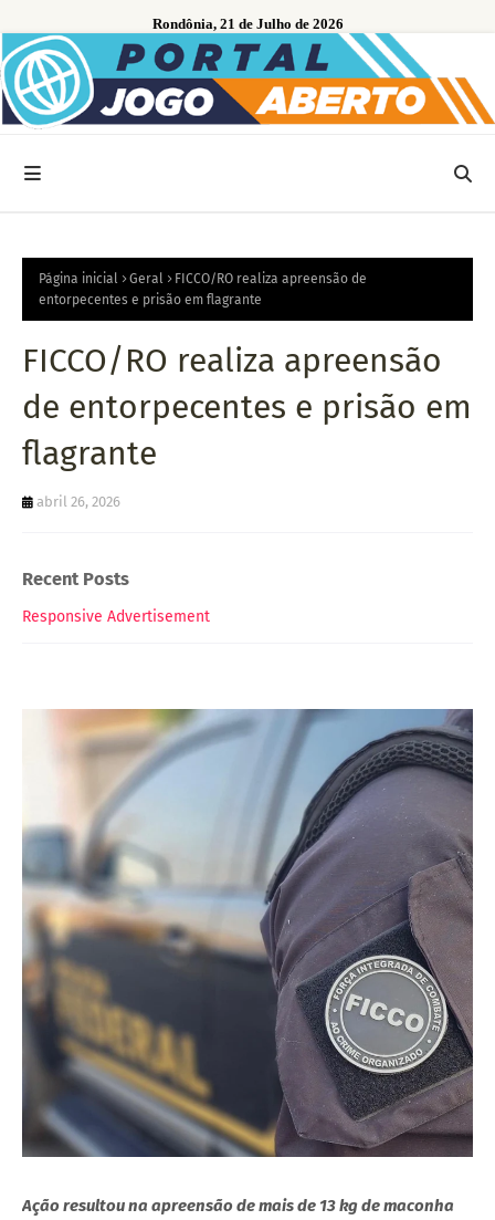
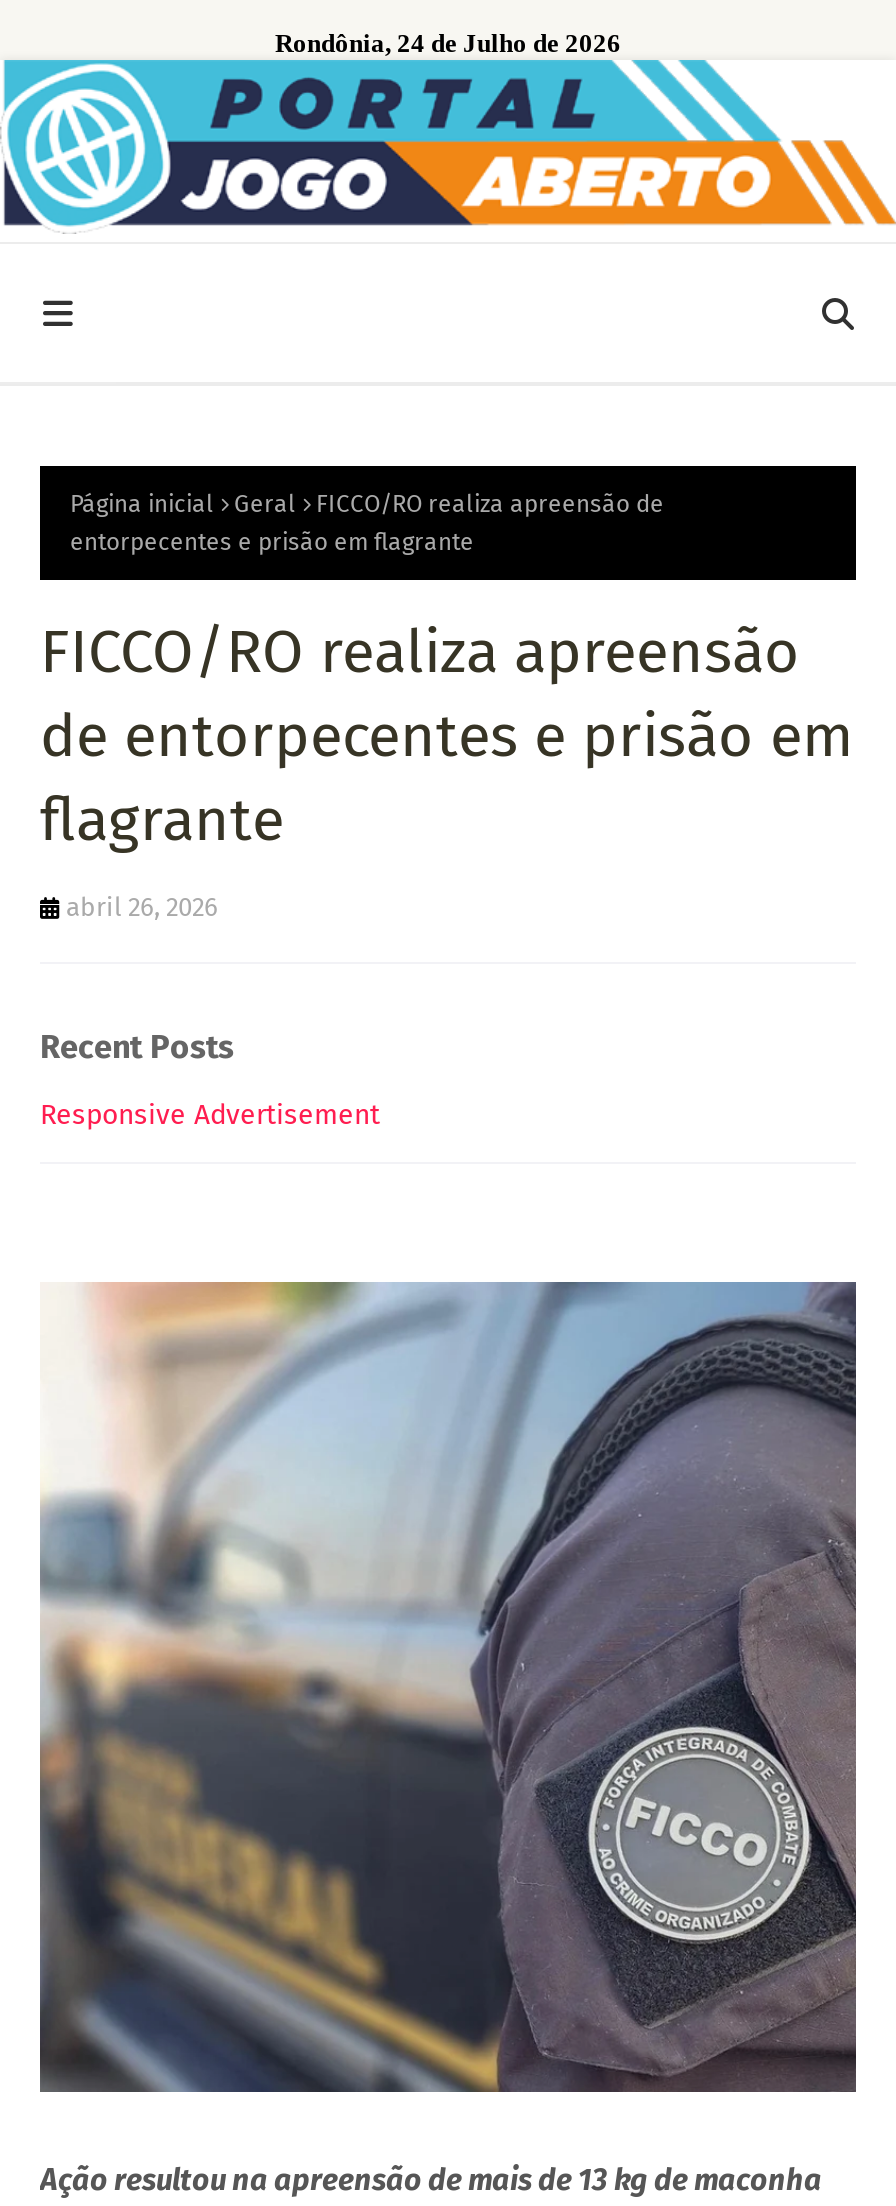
[152,15,343,32] Rondônia, 21 de Julho de 2026 -> [275,28,621,58] Rondônia, 24 de Julho de 2026

